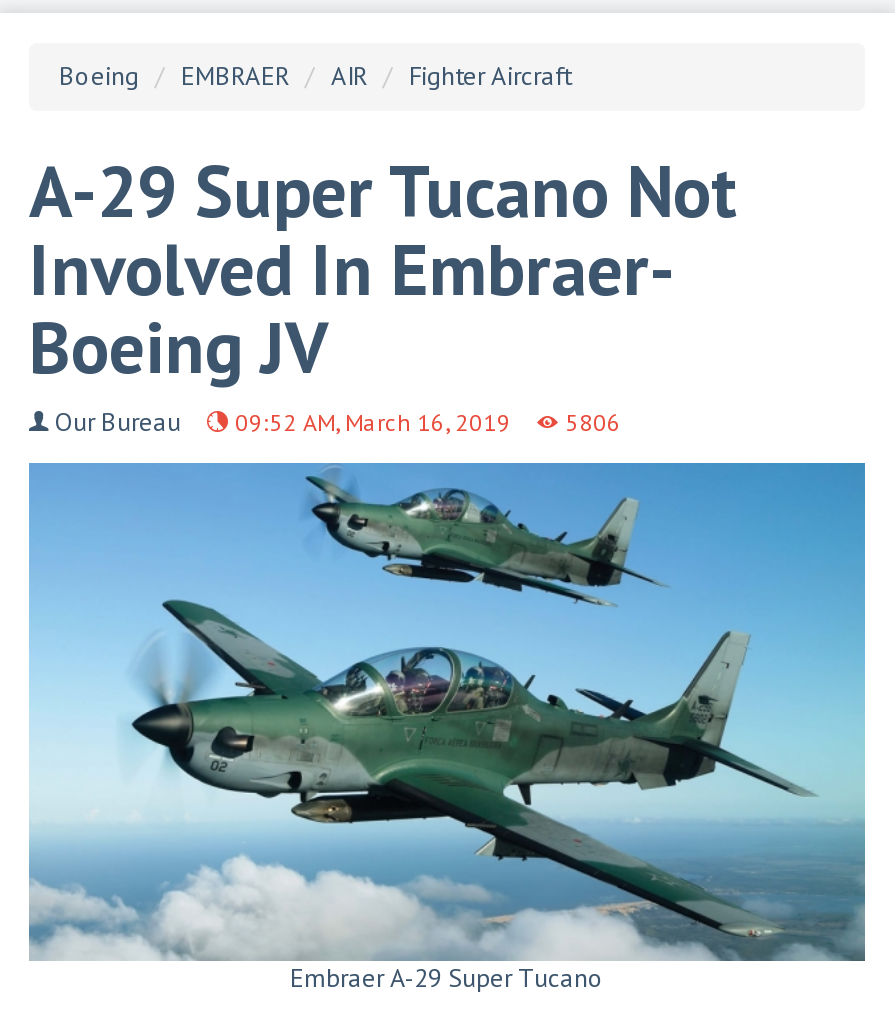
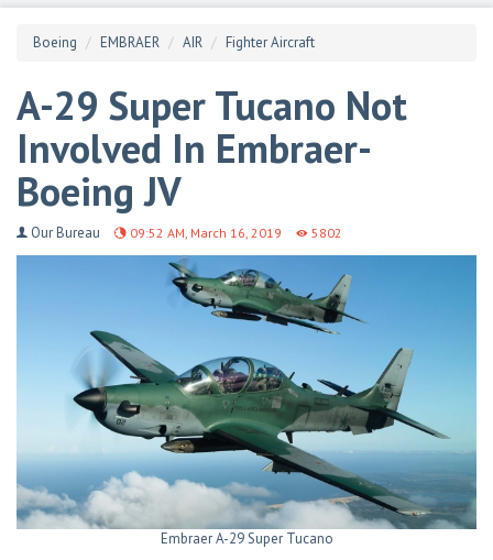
[49,405,621,439] Our Bureau 09:52 AM, March 16, 2019 5806 -> [28,223,342,242] Our Bureau 09:52 AM, March 16, 2019 5802

